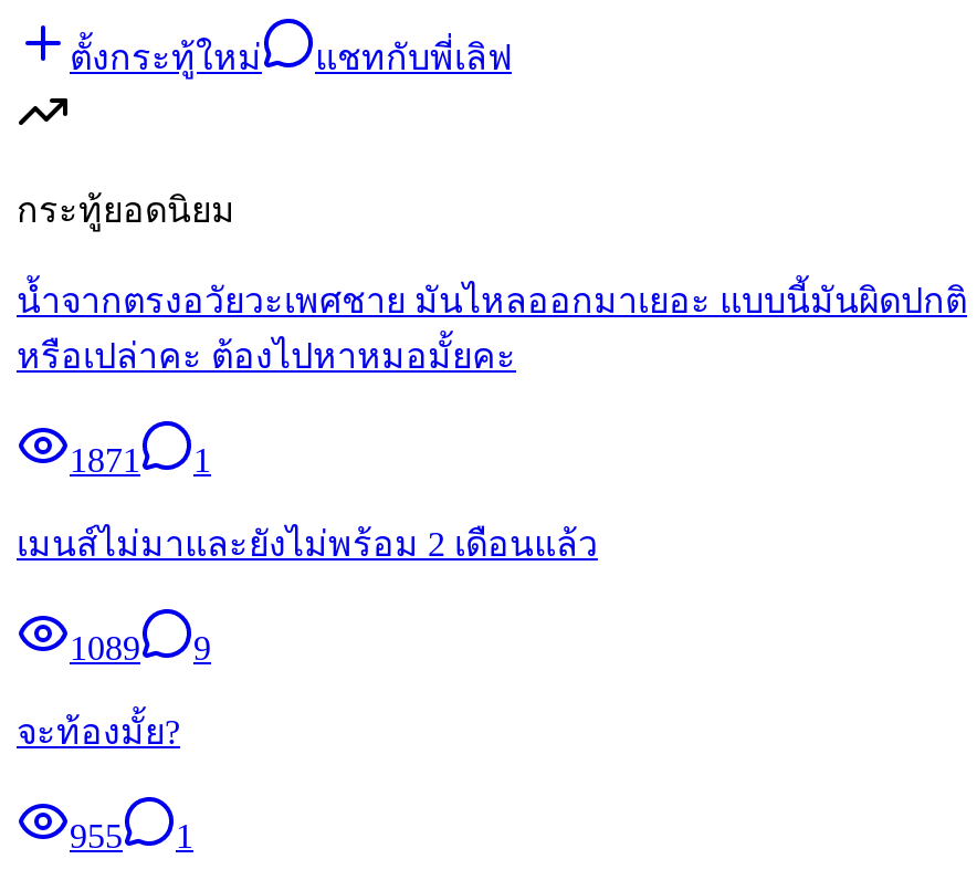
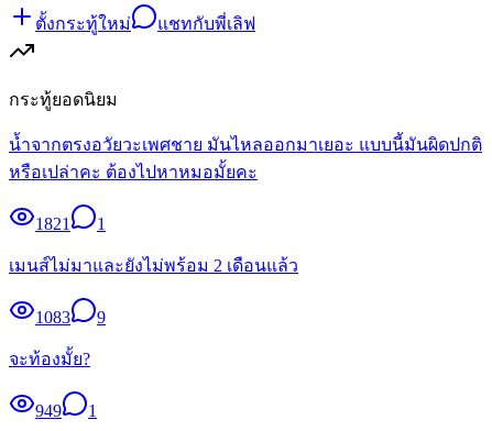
[70,441,211,479] 1871 1 -> [35,215,106,233] 1821 1
[70,629,211,667] 1089 9 -> [35,308,106,327] 1083 9
[70,817,193,855] 955 1 -> [35,401,97,420] 949 1

